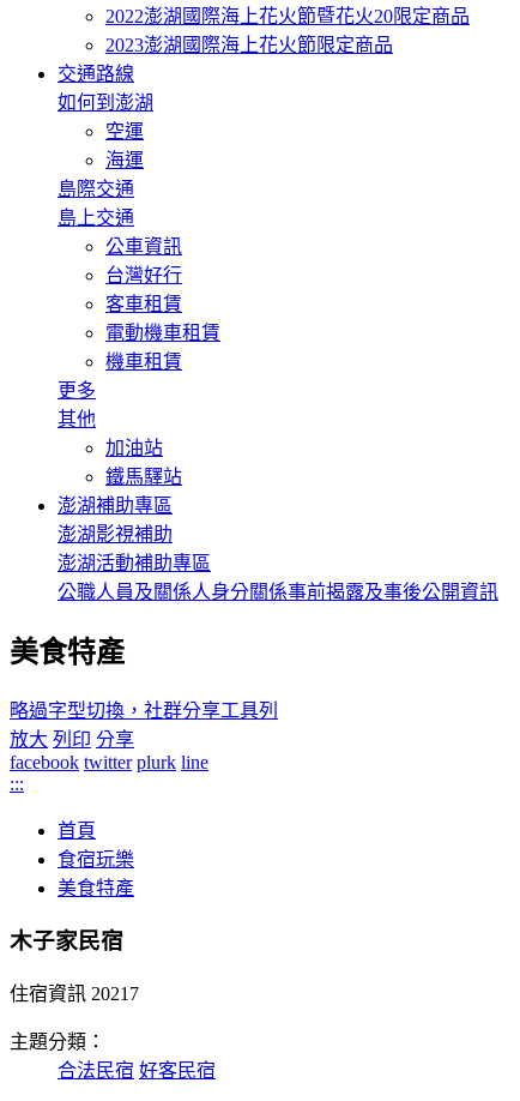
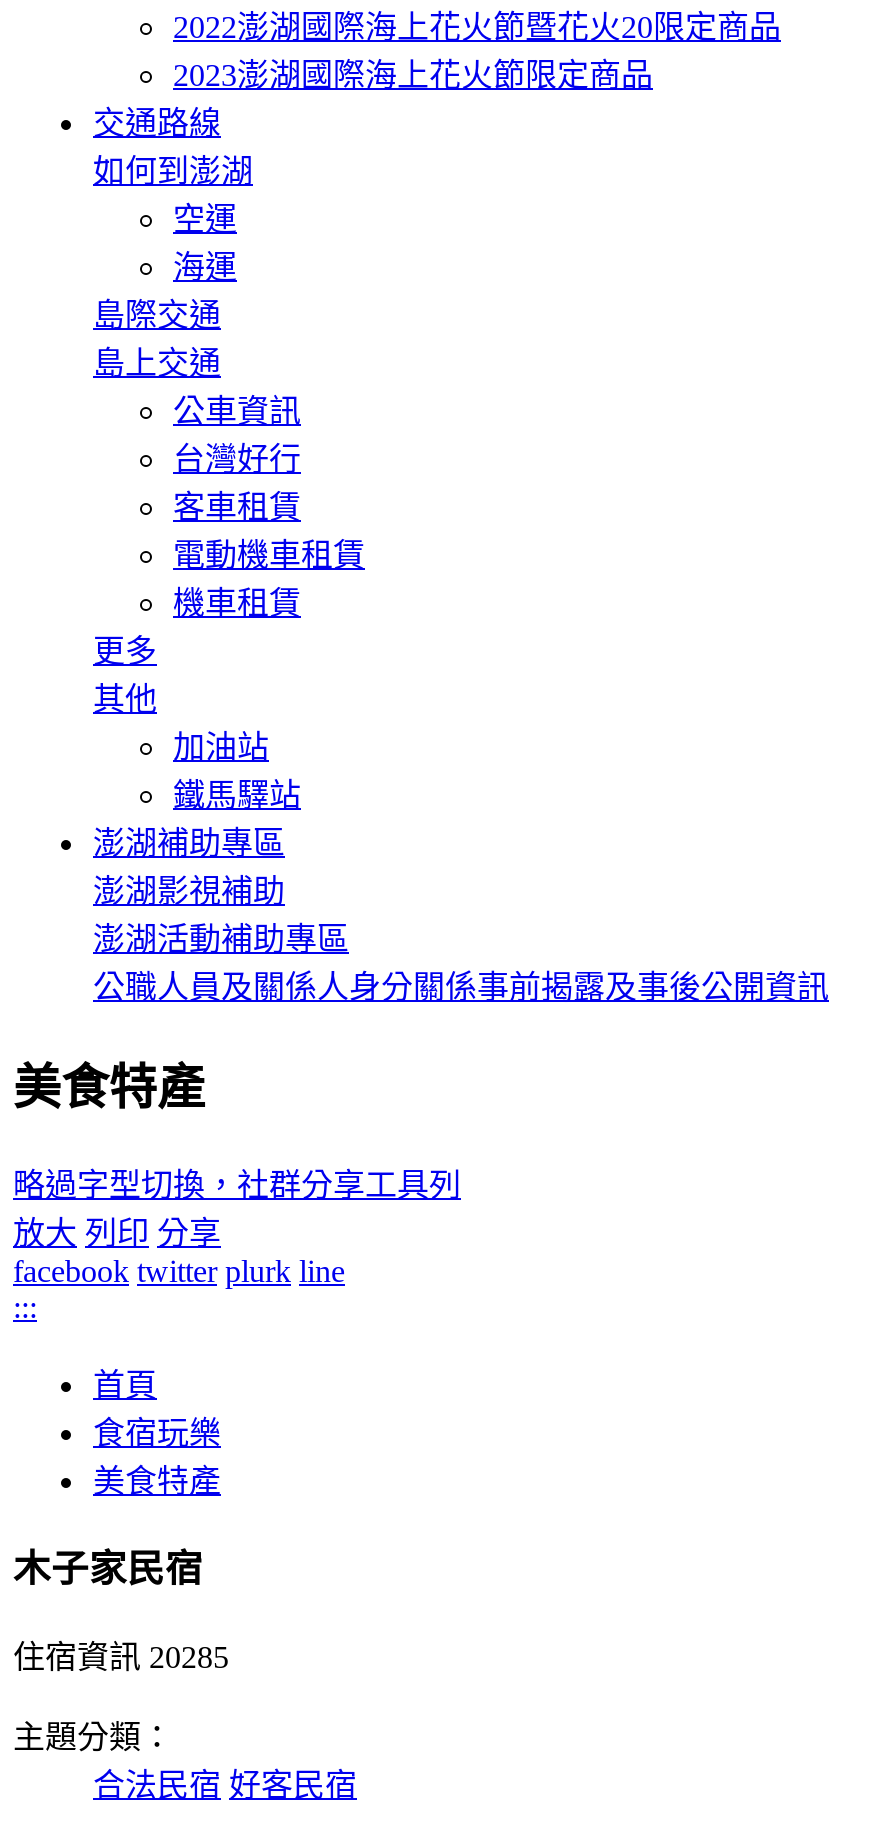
[10,984,139,1004] 住宿資訊20217 -> [13,1640,229,1674] 住宿資訊20285

